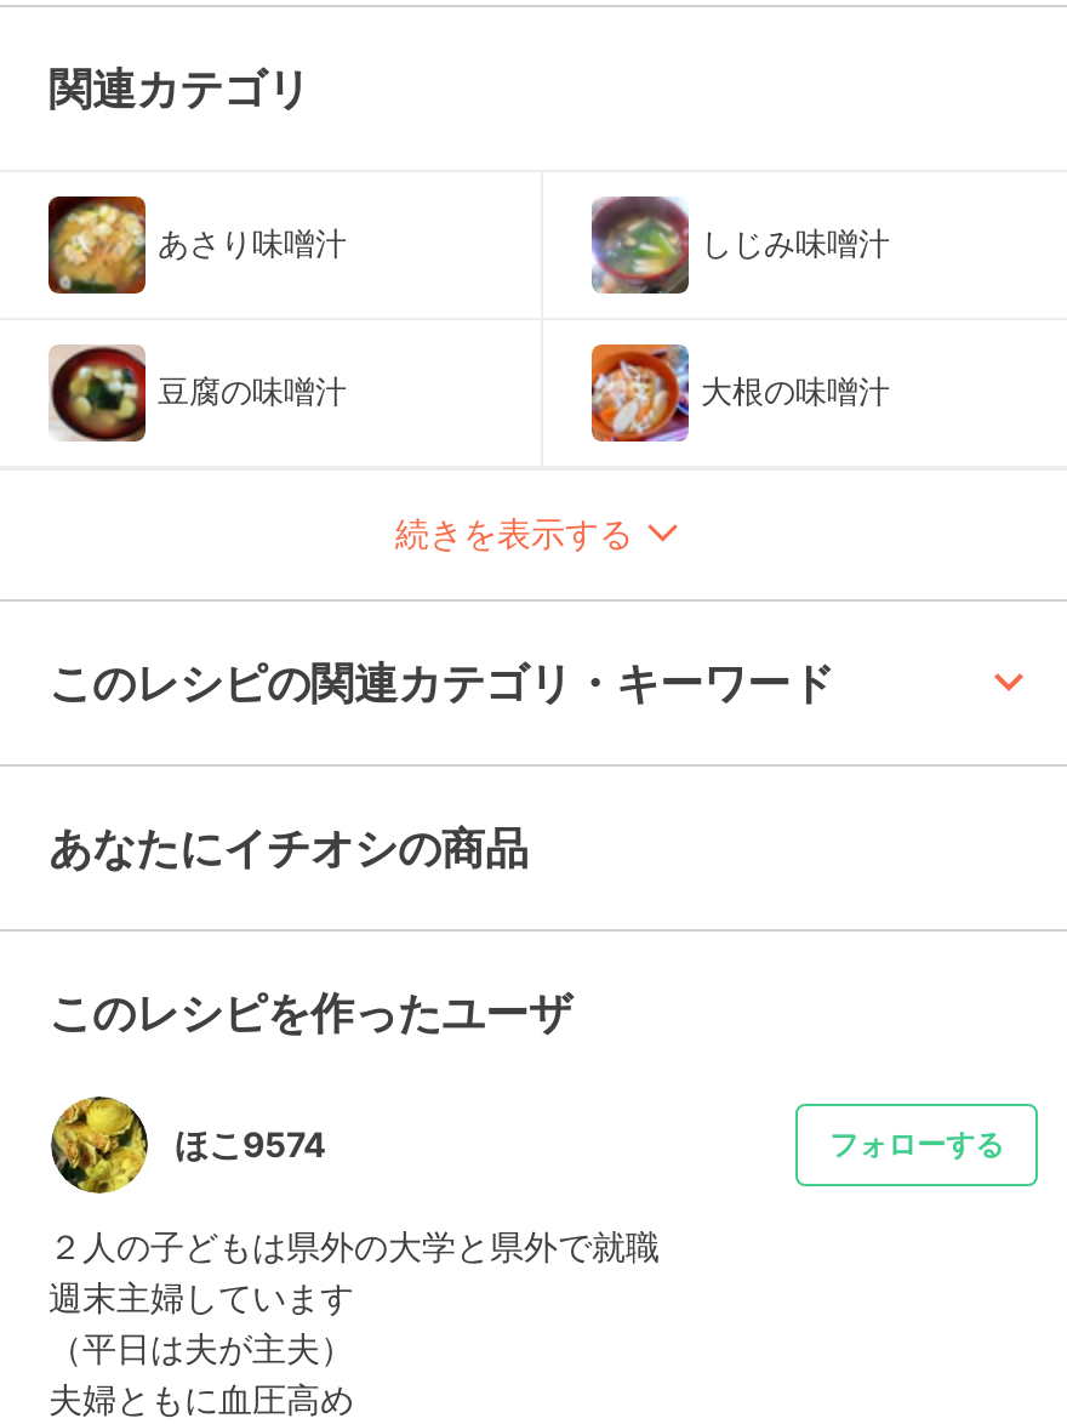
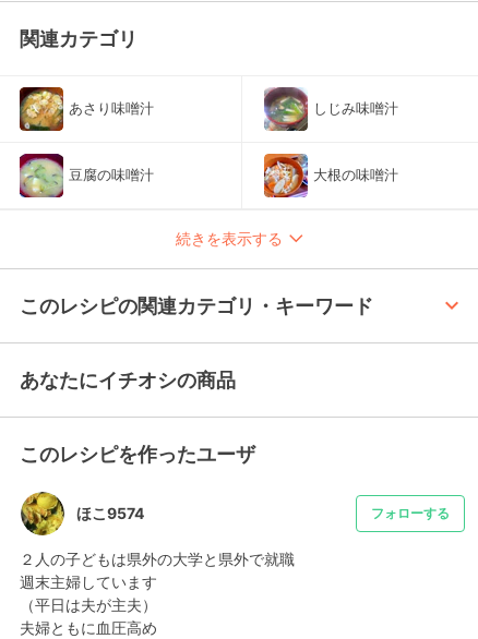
[48,344,148,444] [image] -> [19,153,64,198] [image]

